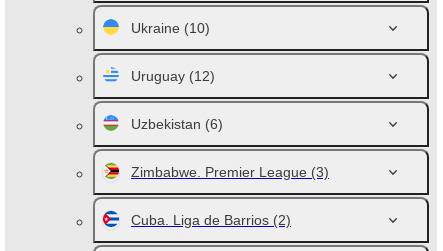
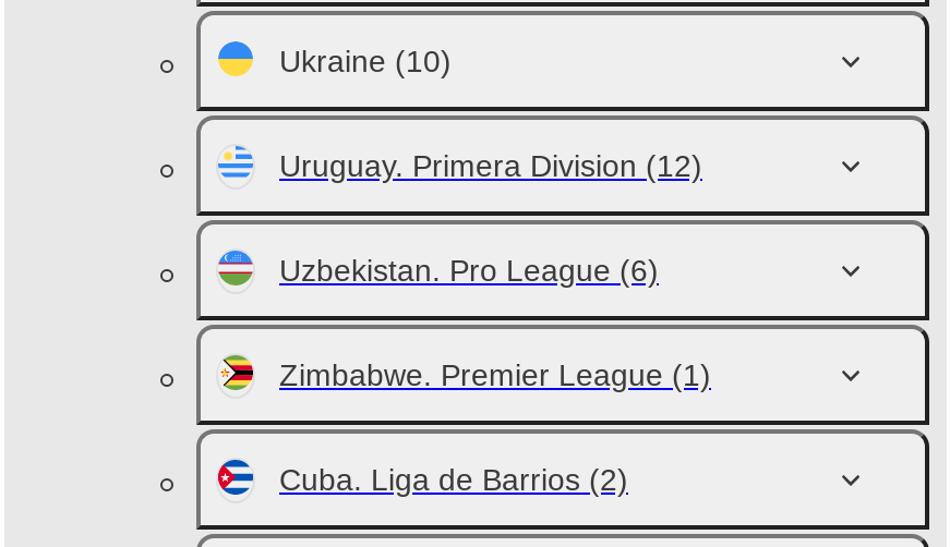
[131,68,215,84] Uruguay (12) -> [279,148,702,183] Uruguay. Primera Division (12)
[131,116,223,132] Uzbekistan (6) -> [279,253,659,288] Uzbekistan. Pro League (6)
[131,164,329,180] Zimbabwe. Premier League (3) -> [279,357,711,392] Zimbabwe. Premier League (1)

